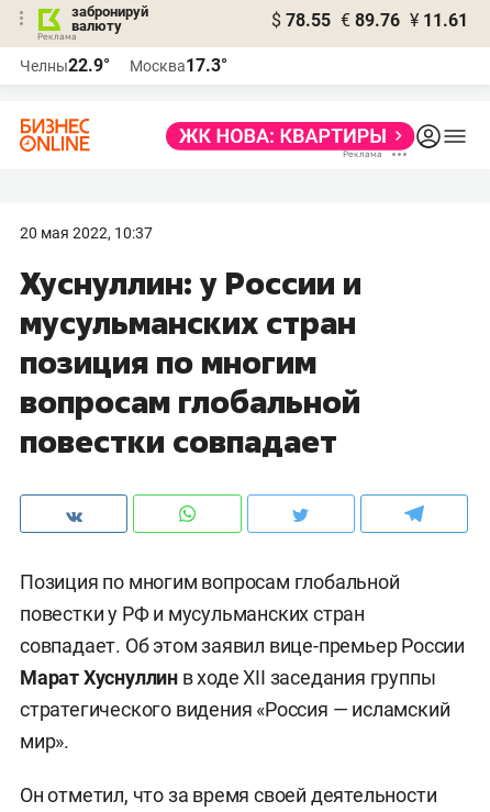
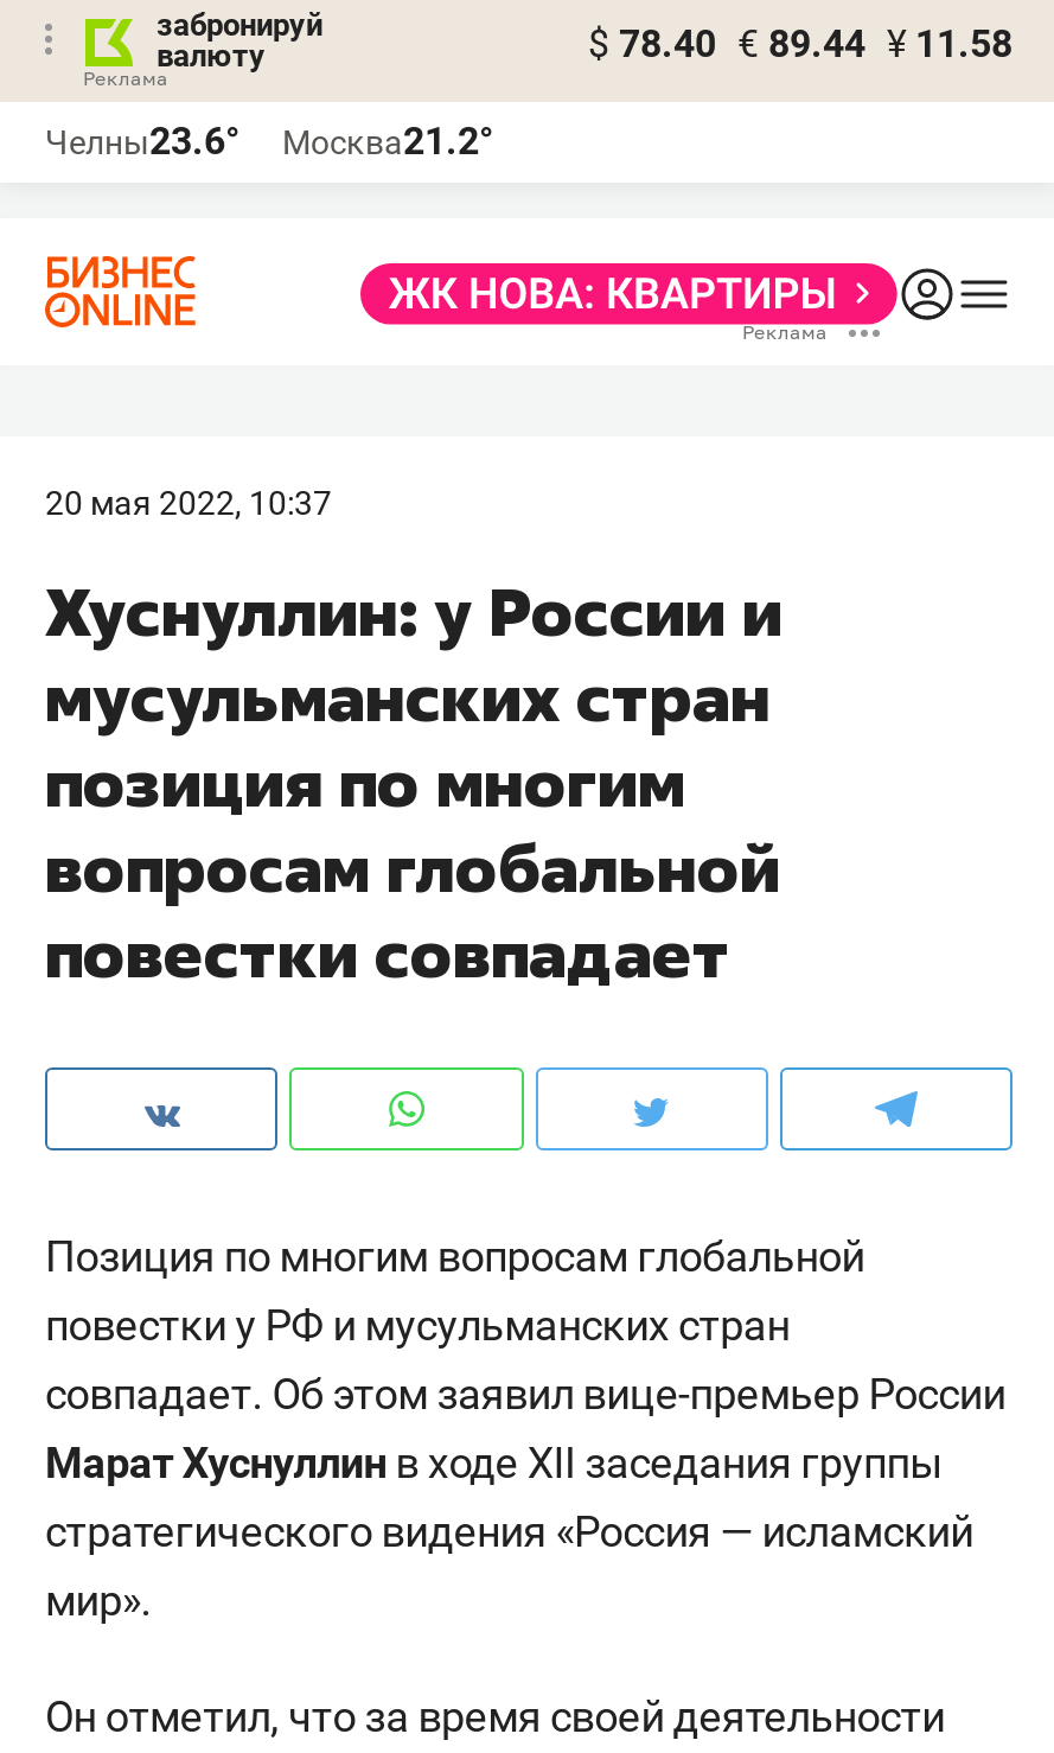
[271,10,468,31] $ 78.55 € 89.76 ¥ 11.61 -> [588,21,1013,66] $ 78.40 € 89.44 ¥ 11.58
[20,55,110,76] Челны22.9° -> [45,119,239,164] Челны23.6°
[130,55,227,76] Москва17.3° -> [282,119,493,164] Москва21.2°

